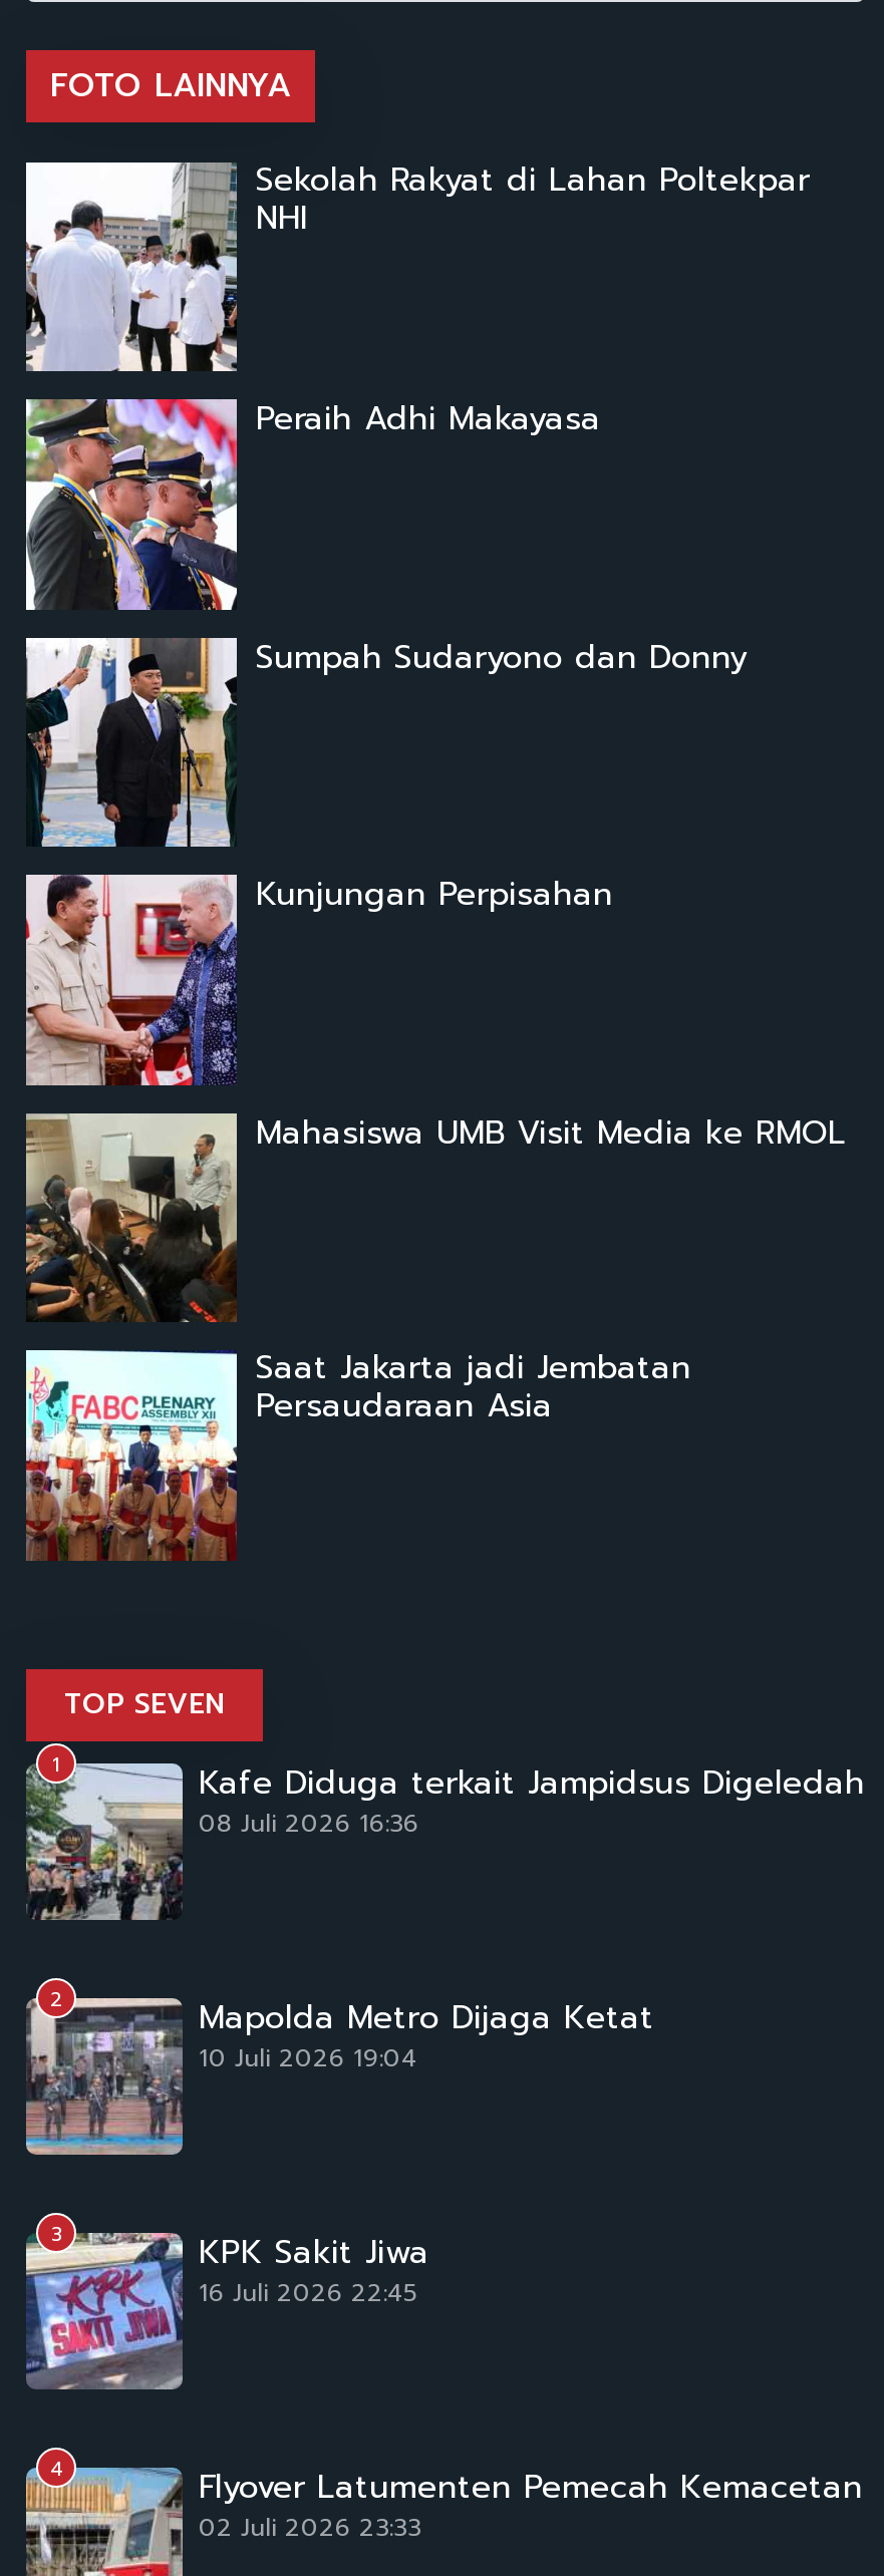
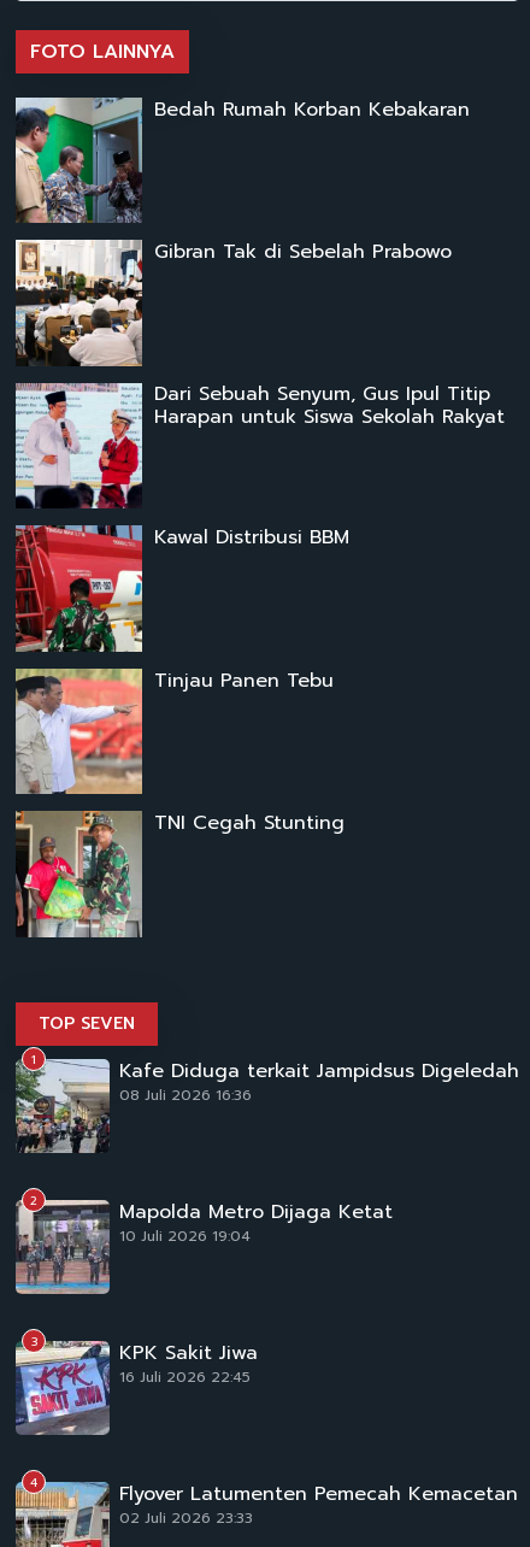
[24,156,810,373] [image] | Sekolah Rakyat di Lahan Poltekpar | NHI -> [14,95,469,224] [image] | Bedah Rumah Korban Kebakaran
[24,396,601,612] [image] | Peraih Adhi Makayasa -> [14,238,451,367] [image] | Gibran Tak di Sebelah Prabowo
[26,634,748,849] [image] | Sumpah Sudaryono dan Donny -> [14,379,504,510] [image] | Dari Sebuah Senyum, Gus Ipul Titip | Harapan untuk Siswa Sekolah Rakyat
[24,872,613,1087] [image] | Kunjungan Perpisahan -> [14,523,349,653] [image] | Kawal Distribusi BBM
[24,1109,846,1324] [image] | Mahasiswa UMB Visit Media ke RMOL -> [14,666,333,795] [image] | Tinjau Panen Tebu
[24,1345,691,1561] [image] | Saat Jakarta jadi Jembatan | Persaudaraan Asia -> [14,809,344,939] [image] | TNI Cegah Stunting

